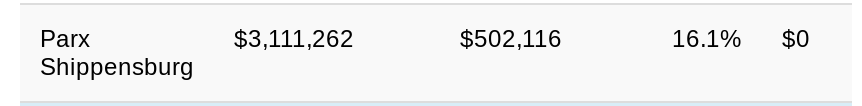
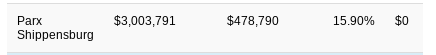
[234,25,354,53] $3,111,262 -> [114,14,176,28] $3,003,791
[460,25,562,53] $502,116 -> [227,14,279,28] $478,790
[672,25,810,53] 16.1% $0 -> [333,14,409,28] 15.90% $0

